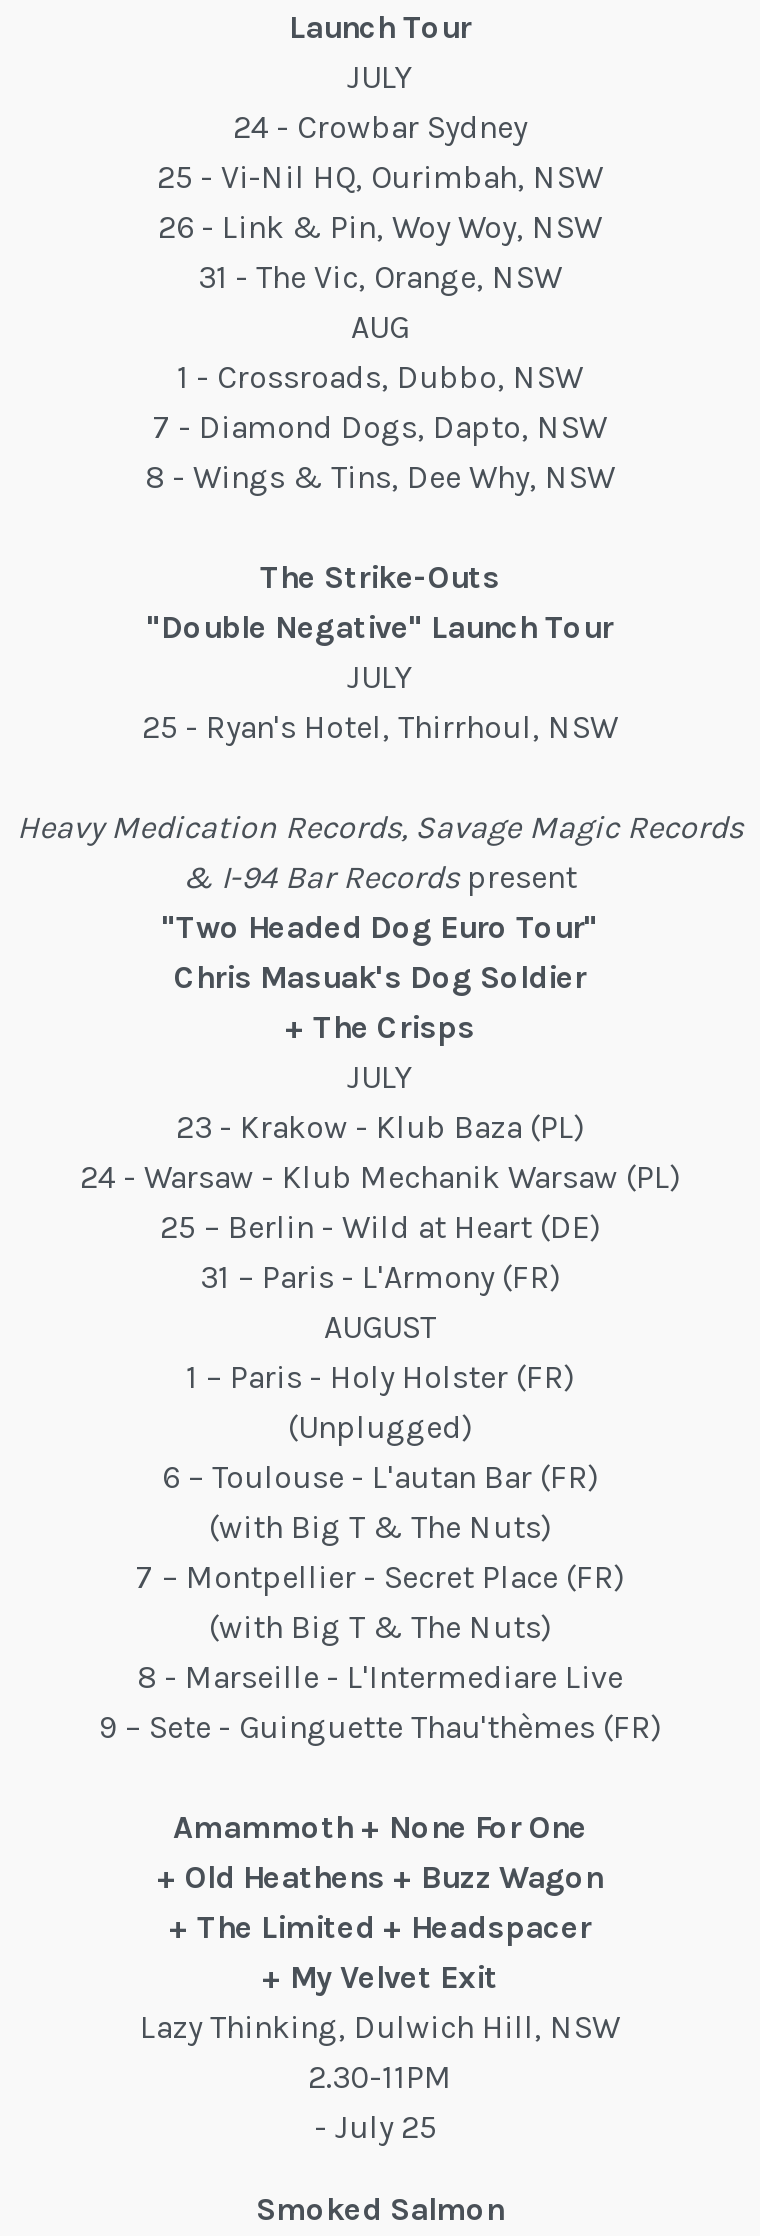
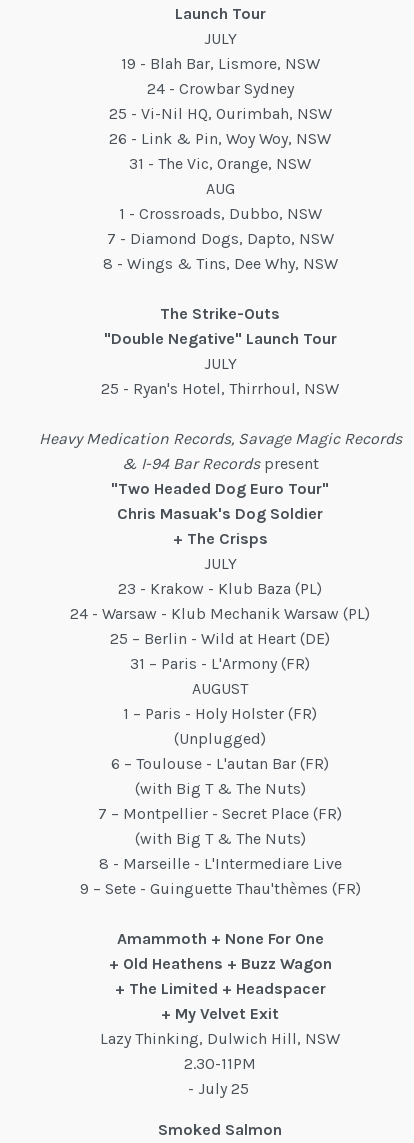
none -> [120,54,319,73] 19 - Blah Bar, Lismore, NSW

